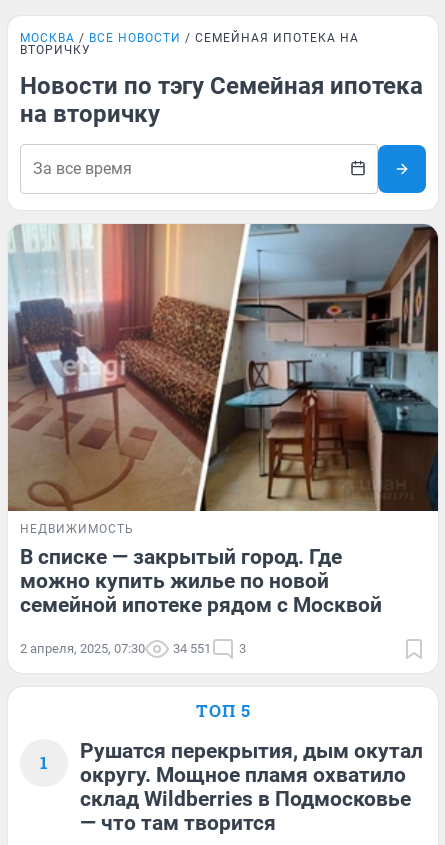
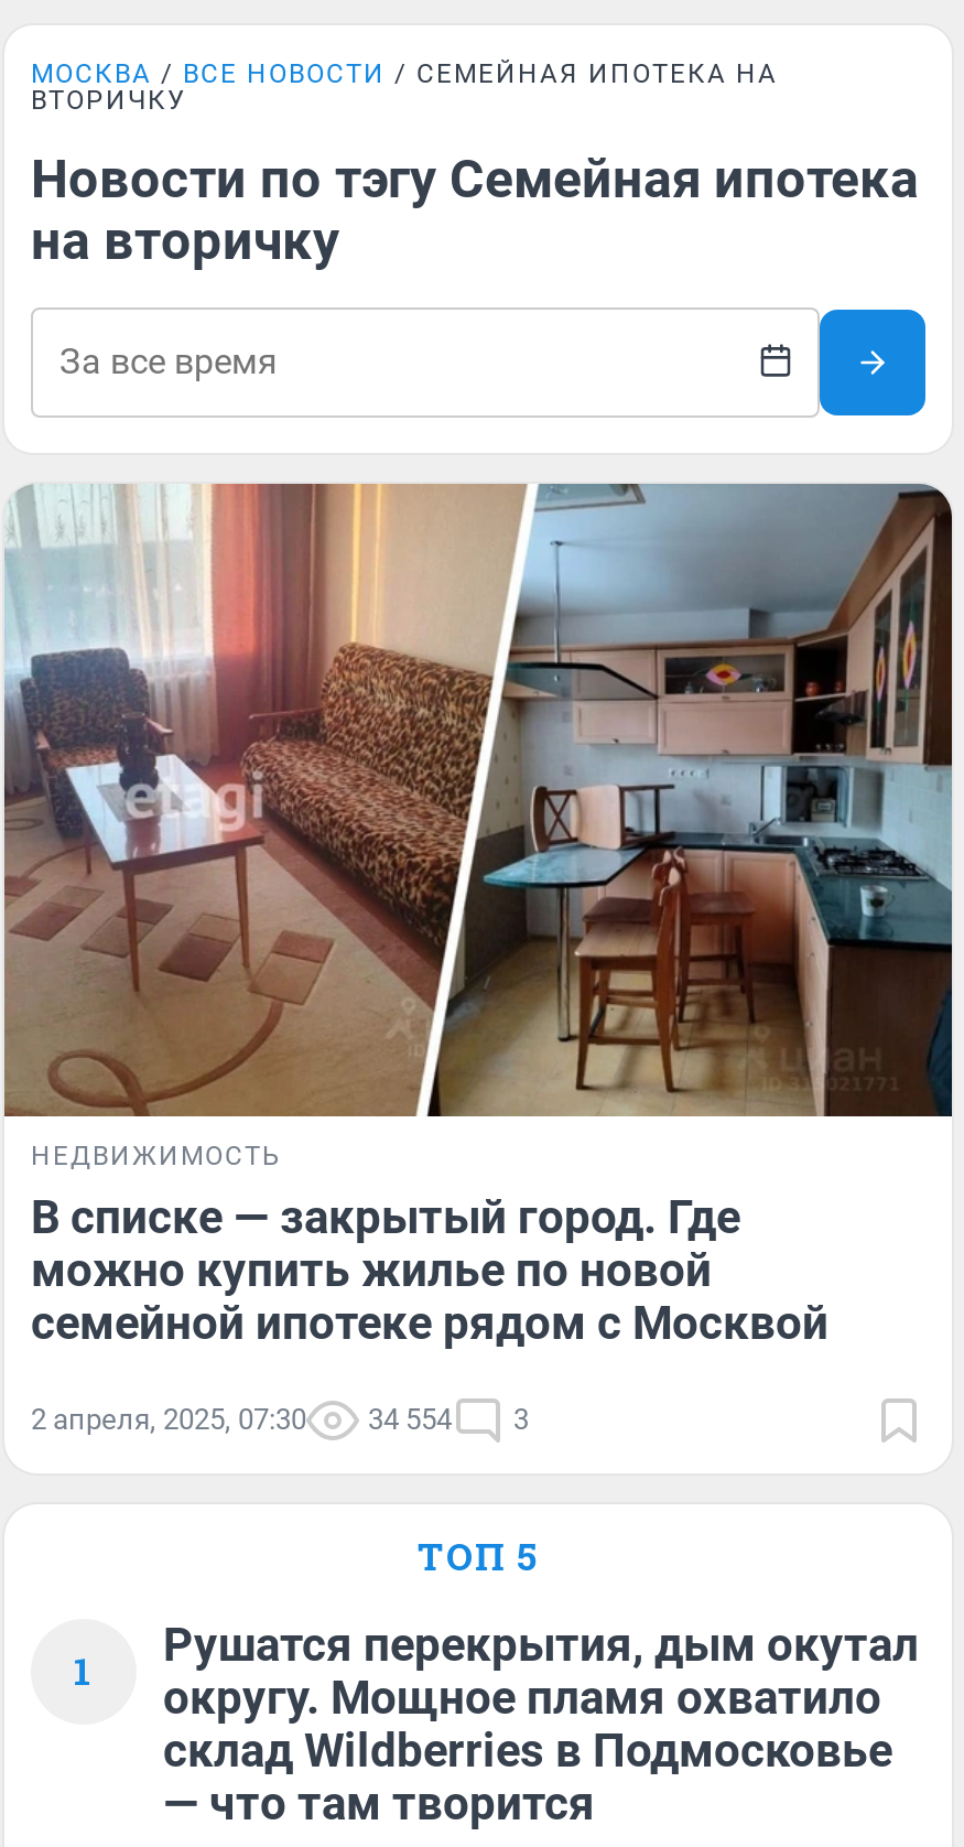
[20,641,246,656] 2 апреля, 2025, 07:30 34 551 3 -> [31,1402,529,1435] 2 апреля, 2025, 07:30 34 554 3

